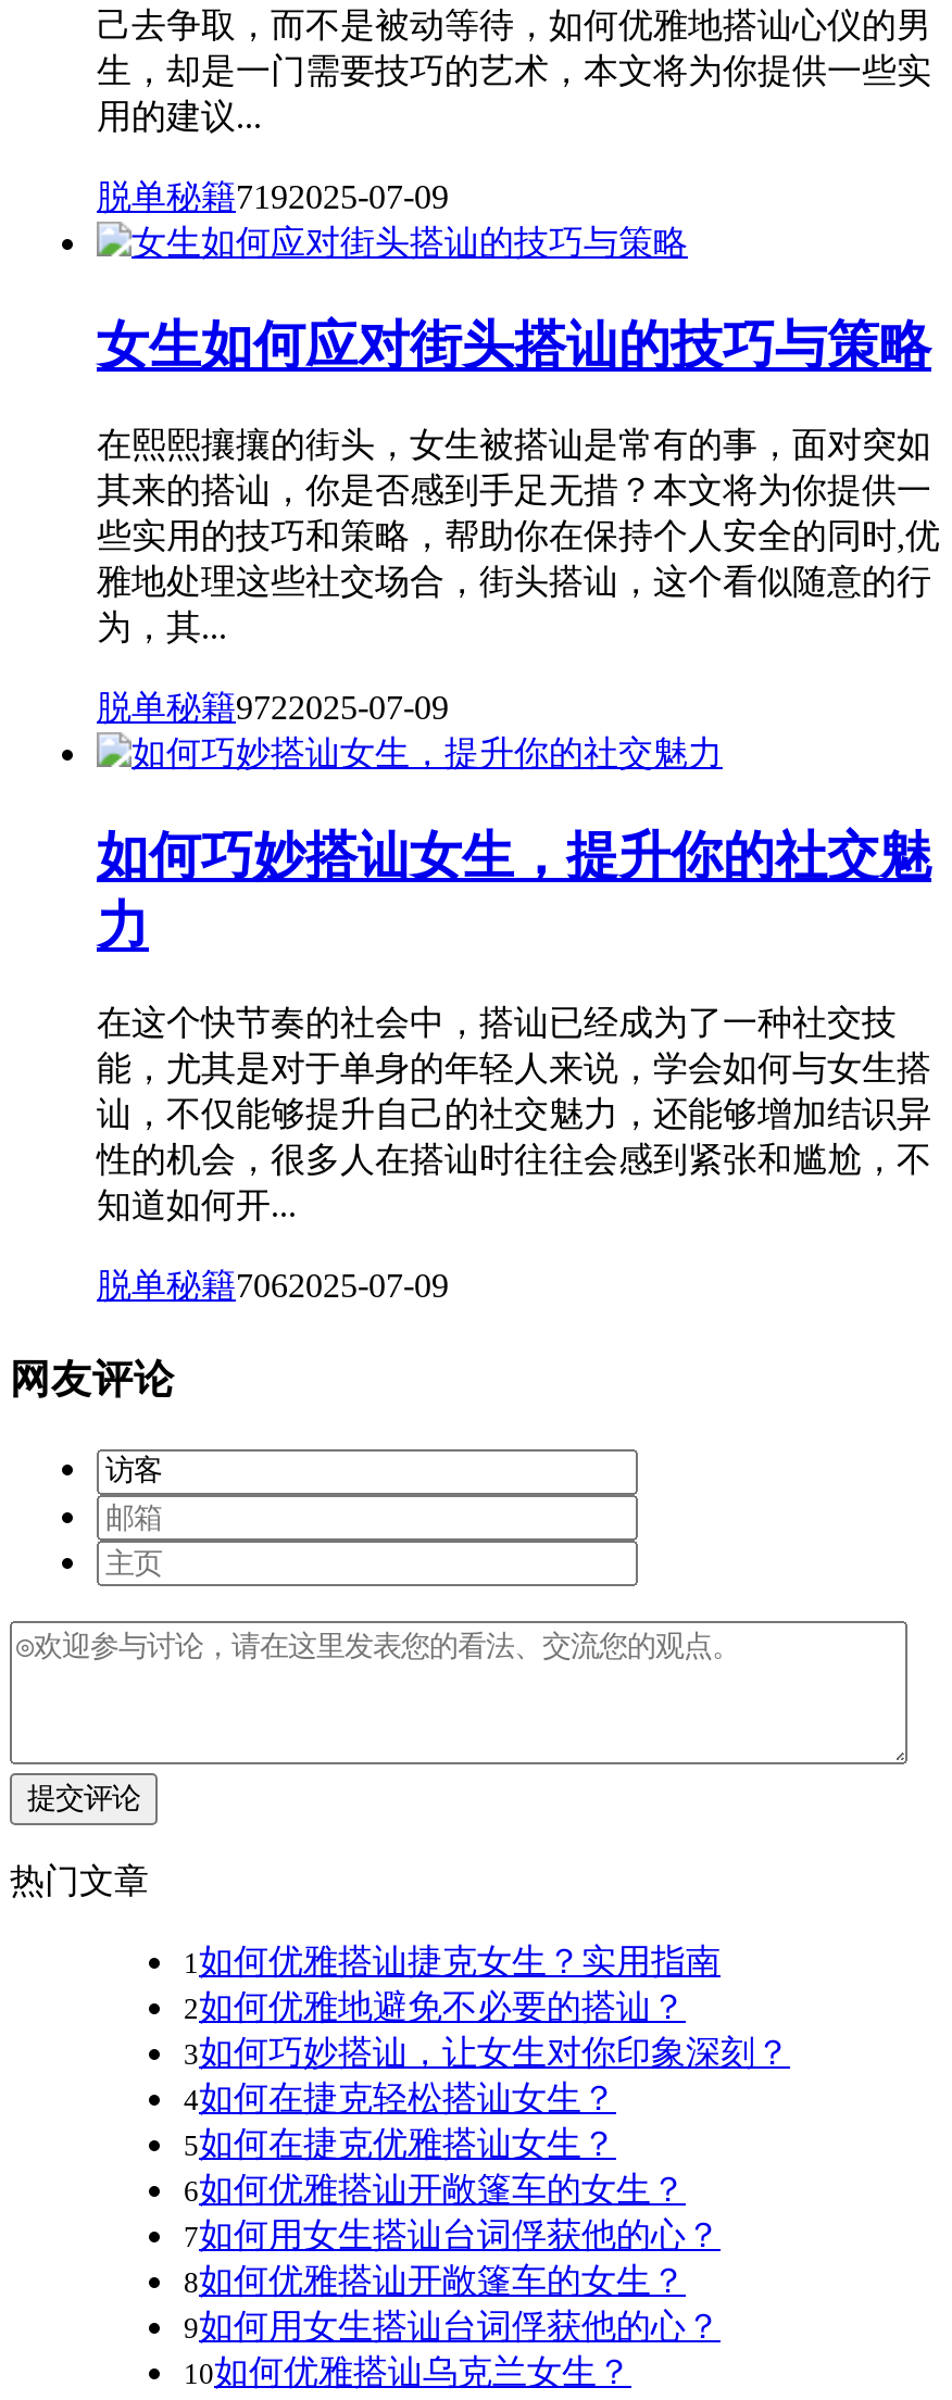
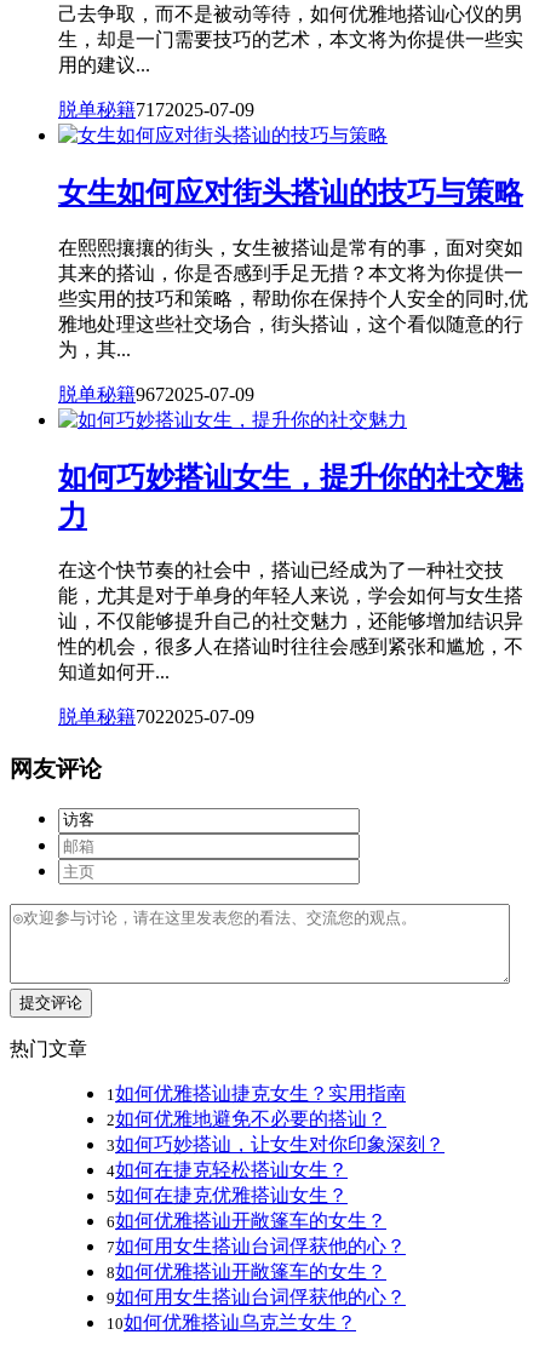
[97,178,449,215] 脱单秘籍7192025-07-09 -> [58,99,254,120] 脱单秘籍7172025-07-09
[97,688,449,725] 脱单秘籍9722025-07-09 -> [58,384,254,404] 脱单秘籍9672025-07-09
[97,1268,449,1305] 脱单秘籍7062025-07-09 -> [58,707,254,727] 脱单秘籍7022025-07-09

